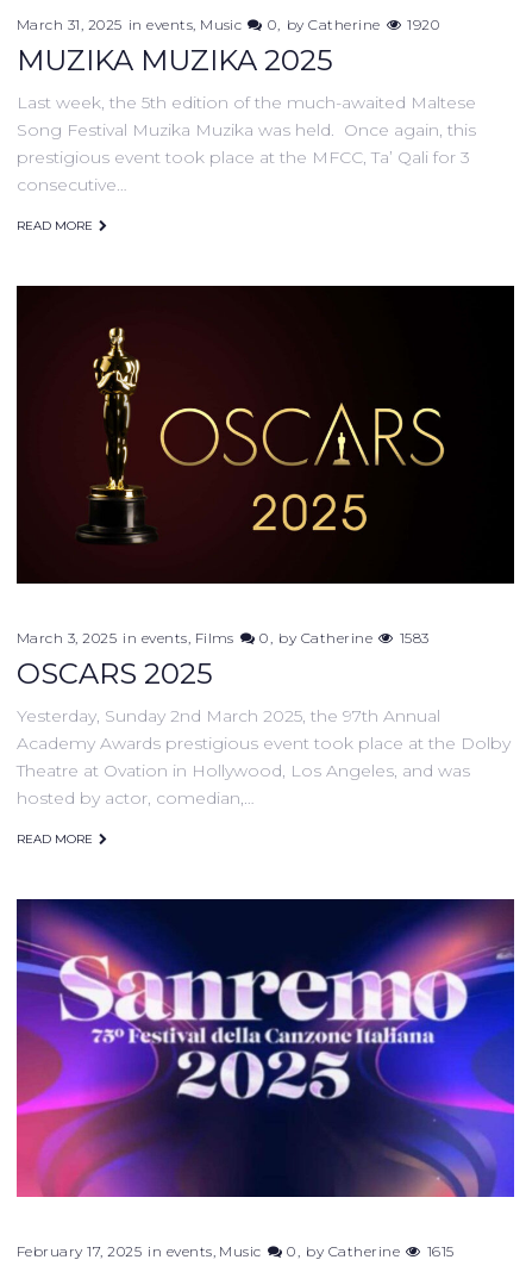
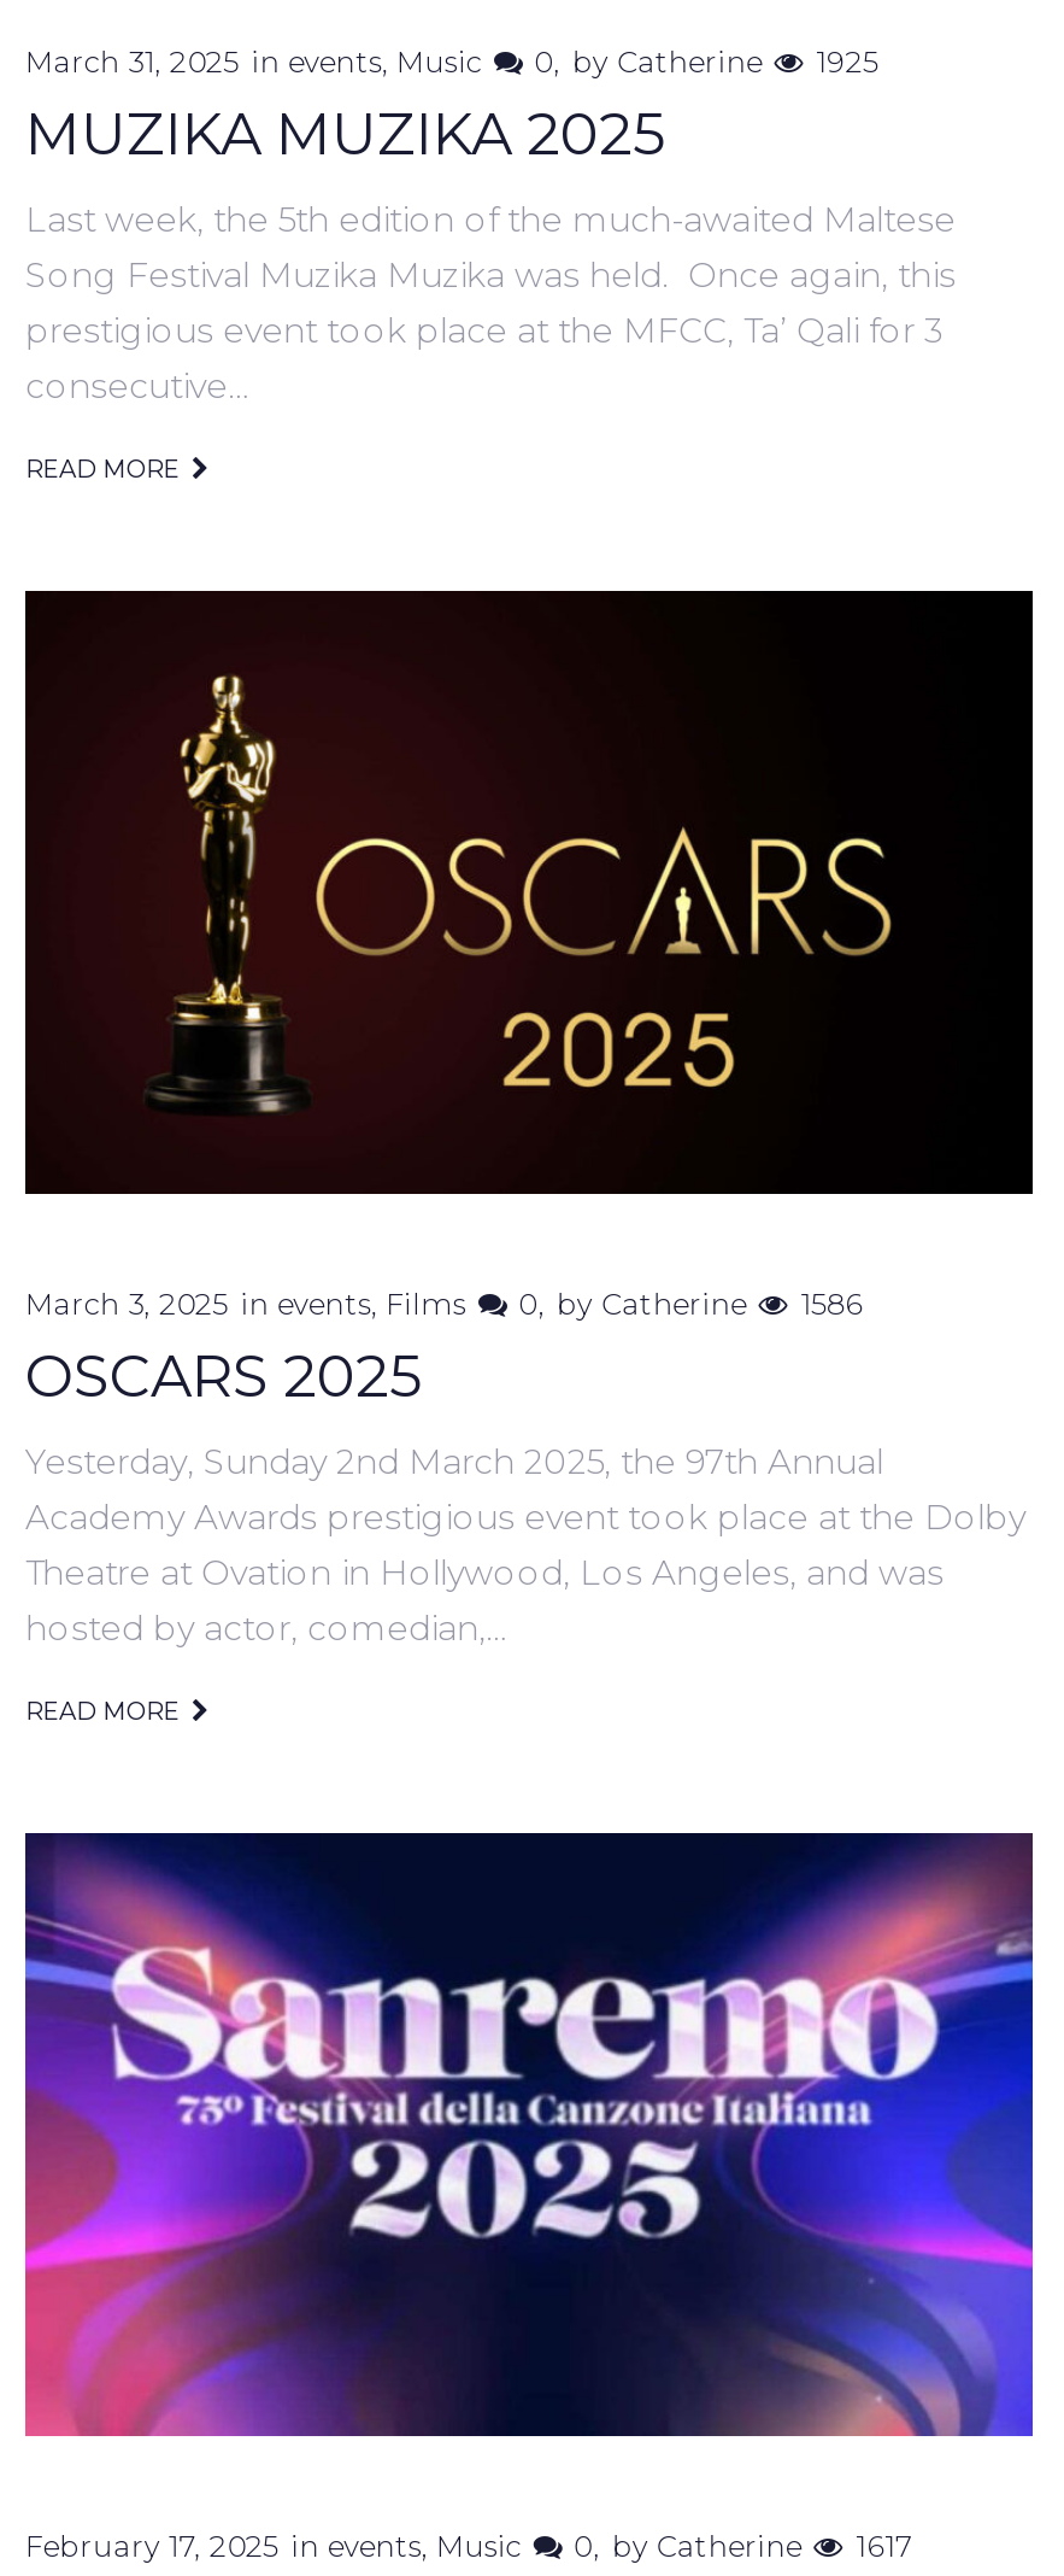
[17,15,439,33] March 31, 2025 in events, Music 0 by Catherine 1920 -> [25,43,879,79] March 31, 2025 in events, Music 0 by Catherine 1925
[17,629,429,647] March 3, 2025 in events, Films 0 by Catherine 1583 -> [25,1286,863,1322] March 3, 2025 in events, Films 0 by Catherine 1586
[427,1242,454,1260] 1615 -> [856,2528,913,2564] 1617

